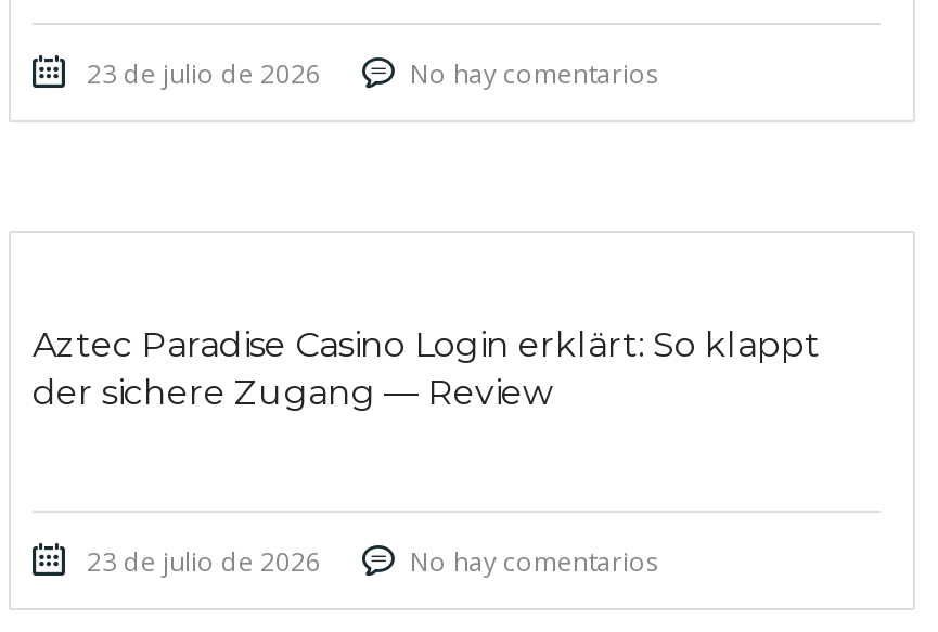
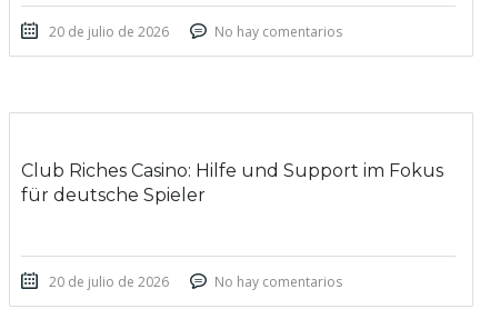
[87,54,321,91] 23 de julio de 2026 -> [49,22,169,41] 20 de julio de 2026
[33,323,820,412] Aztec Paradise Casino Login erklärt: So klappt | der sichere Zugang — Review -> [21,159,443,205] Club Riches Casino: Hilfe und Support im Fokus | für deutsche Spieler
[87,542,321,579] 23 de julio de 2026 -> [49,272,169,291] 20 de julio de 2026

